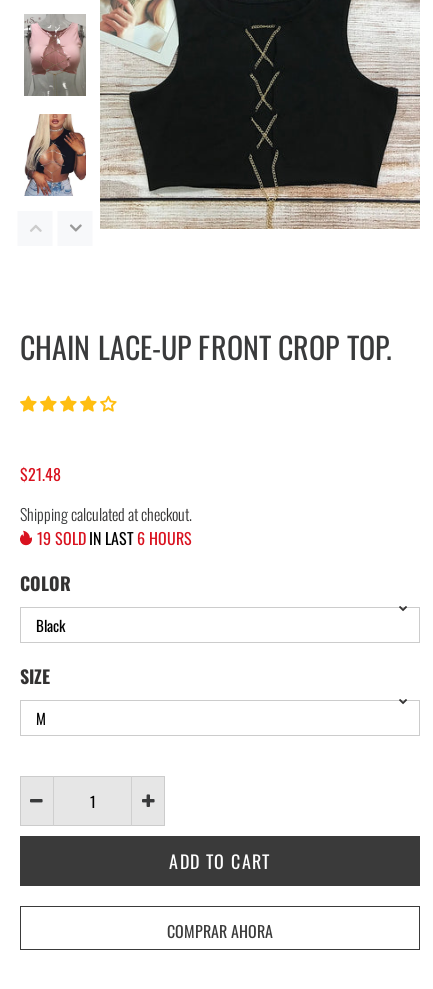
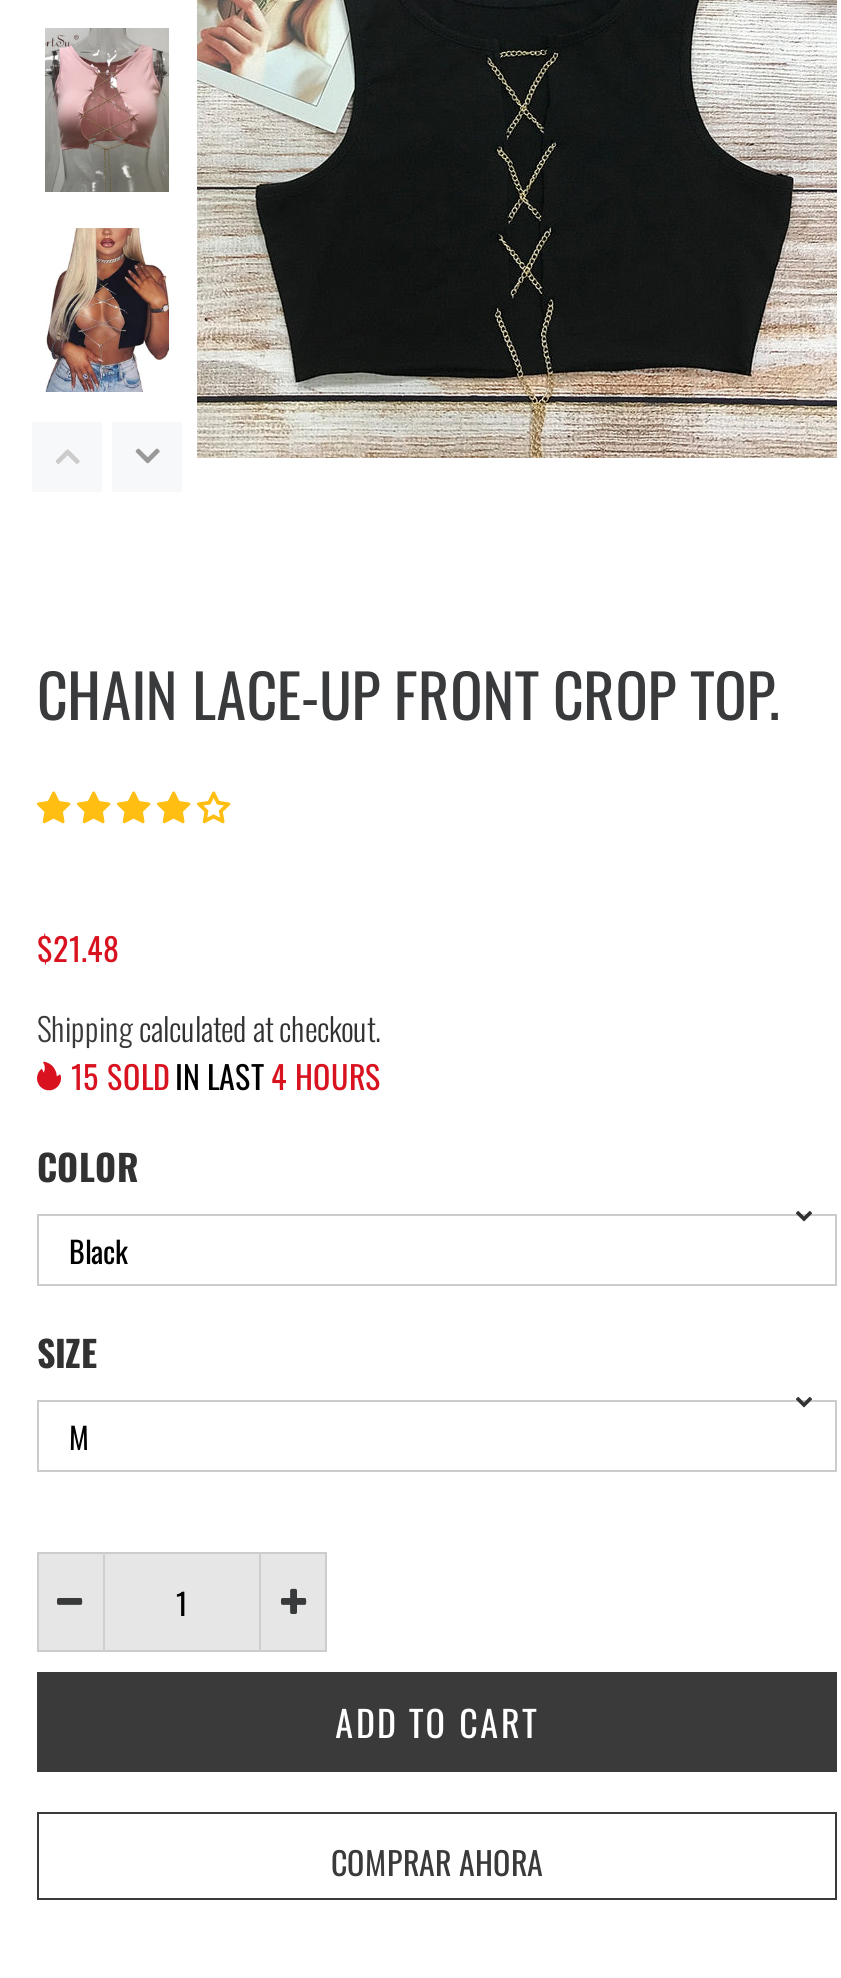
[37,526,192,550] 19 SOLD IN LAST 6 HOURS -> [71,1052,381,1100] 15 SOLD IN LAST 4 HOURS

